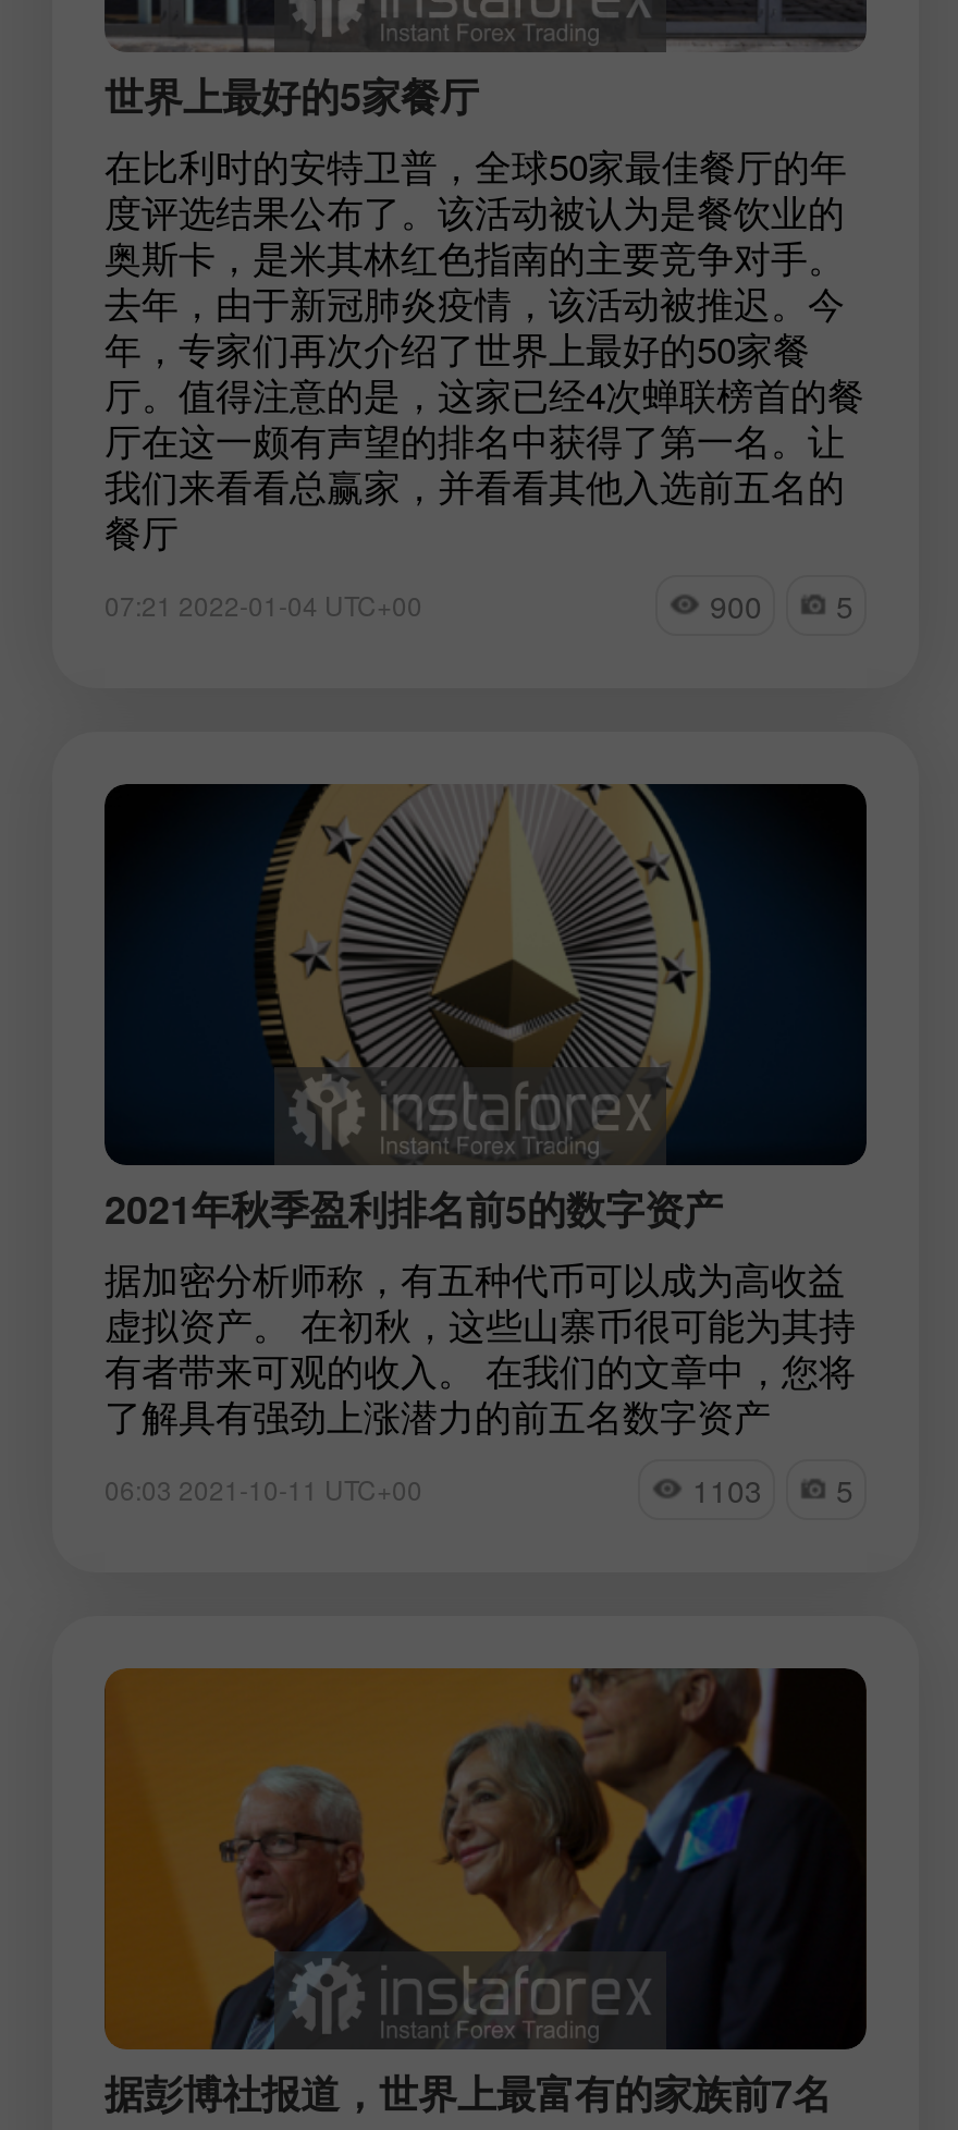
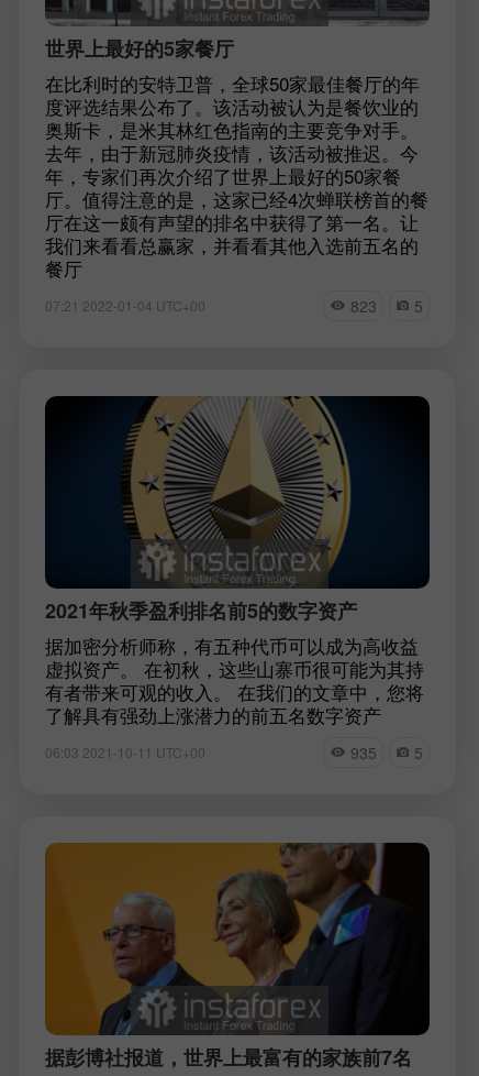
[710,584,853,627] 900 5 -> [350,295,423,317] 823 5
[692,1468,853,1511] 1103 5 -> [350,742,423,764] 935 5

